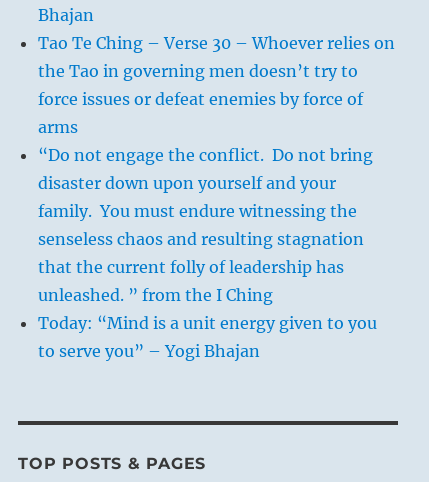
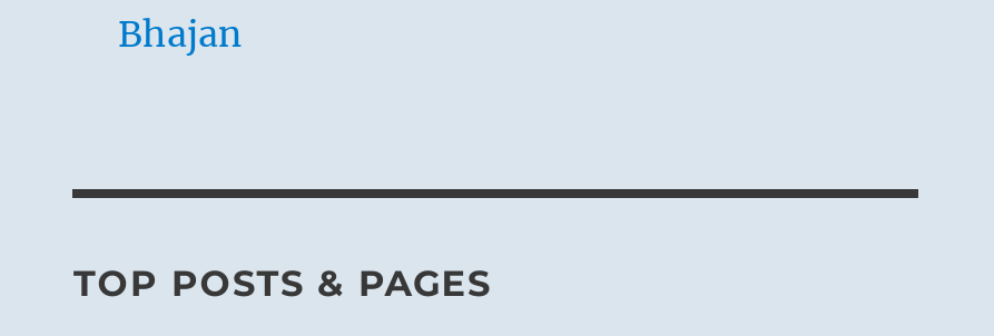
[38,33,395,361] Tao Te Ching – Verse 30 – Whoever relies on | the Tao in governing men doesn’t try to | force issues or defeat enemies by force of | arms | “Do not engage the conflict. Do not bring | disaster down upon yourself and your | family. You must endure witnessing the | senseless chaos and resulting stagnation | that the current folly of leadership has | unleashed. ” from the I Ching | Today: “Mind is a unit energy given to you | to serve you” – Yogi Bhajan -> none

